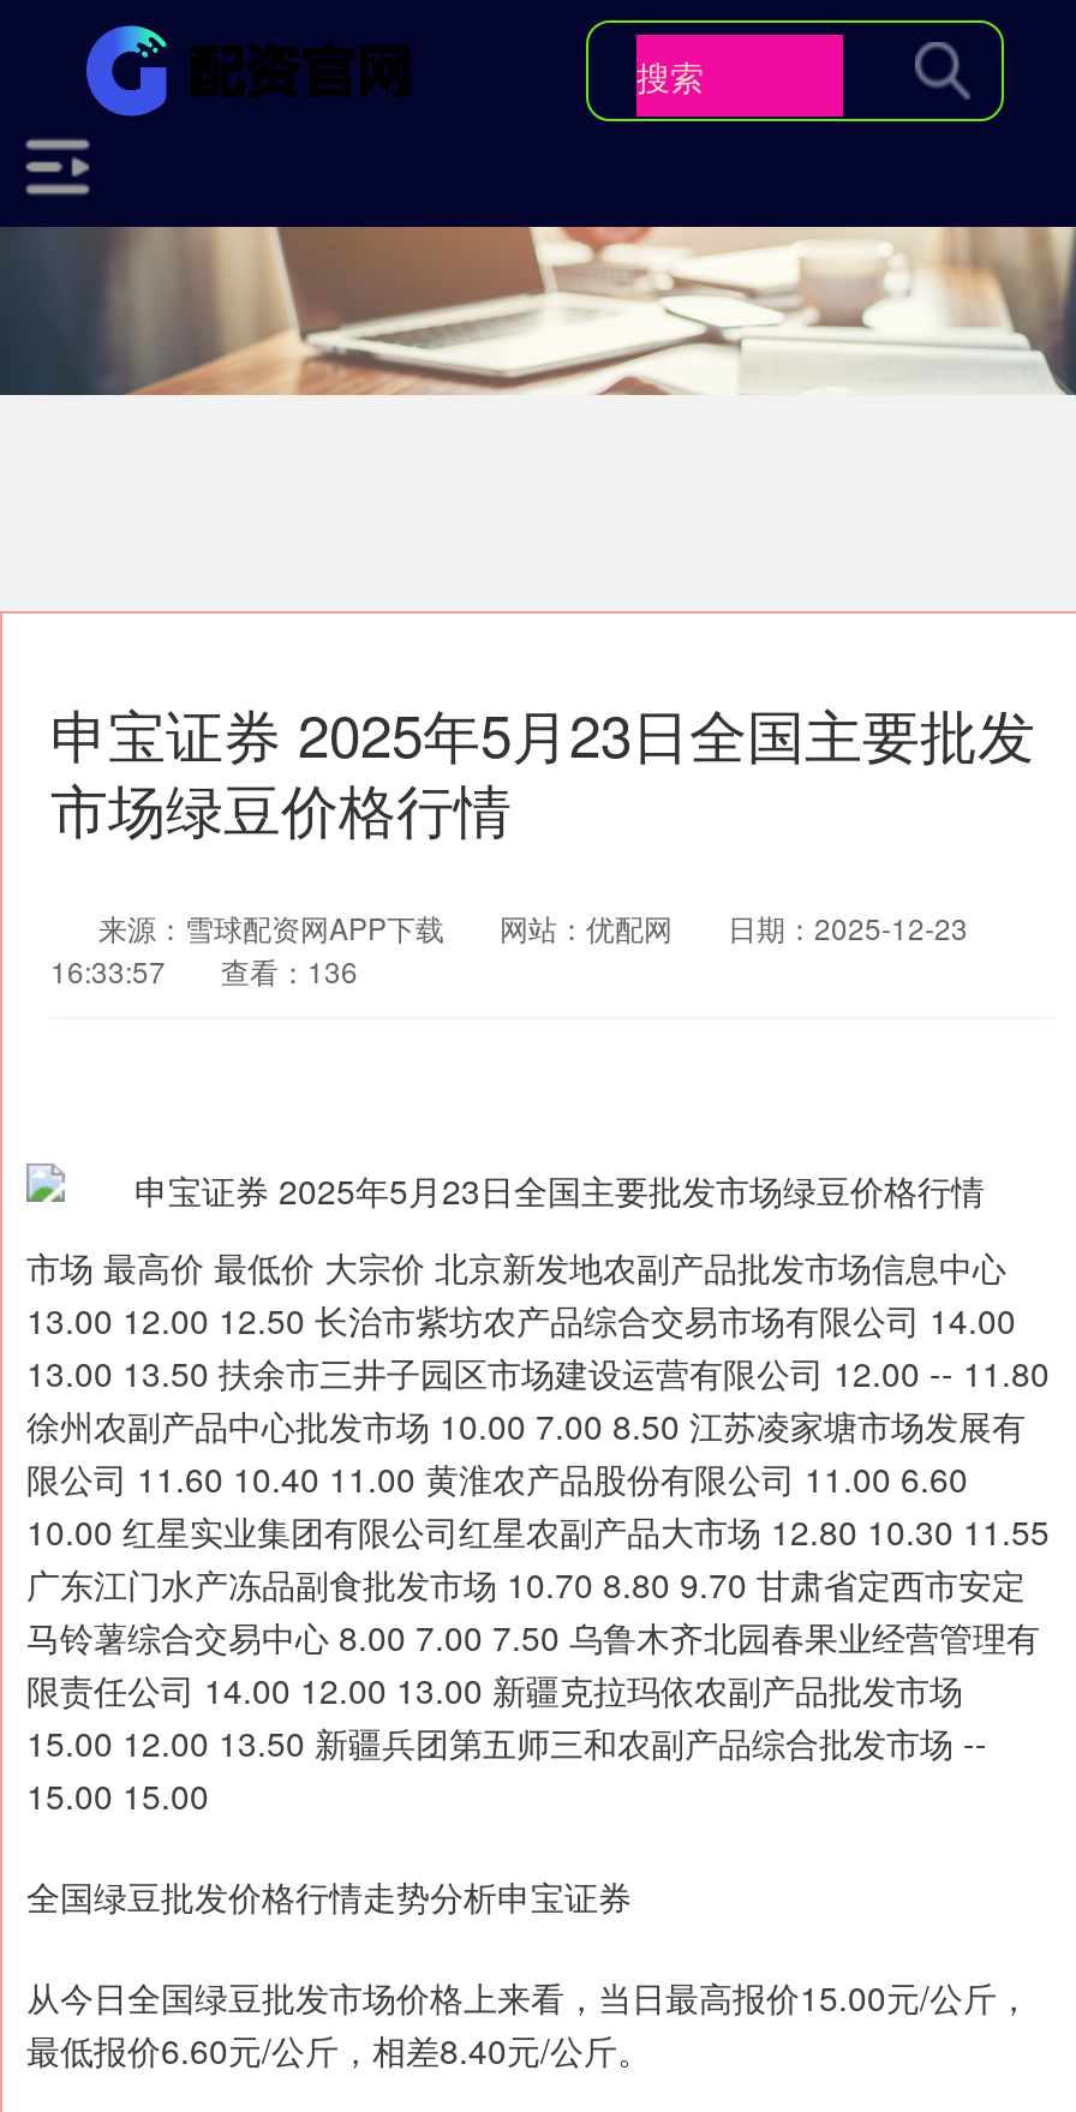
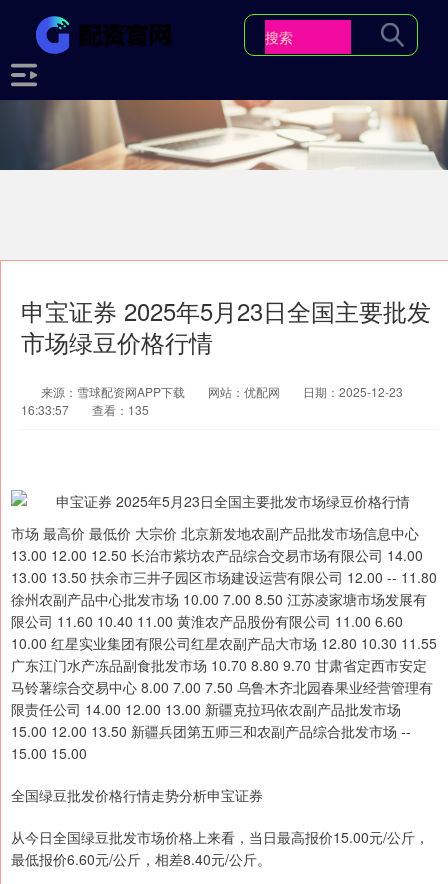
[50,950,358,991] 16:33:57 查看：136 -> [21,401,149,418] 16:33:57 查看：135

